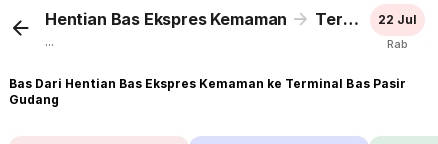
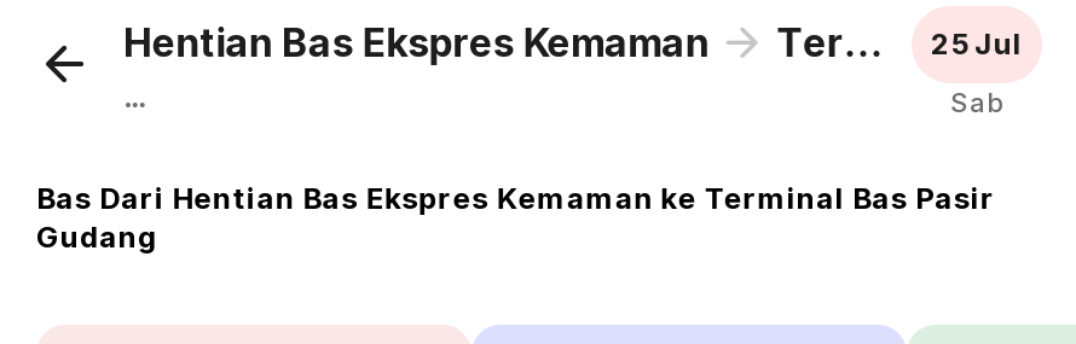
[378,12,417,27] 22 Jul -> [931,25,1023,62] 25 Jul
[387,37,408,51] Rab -> [950,86,1003,119] Sab

